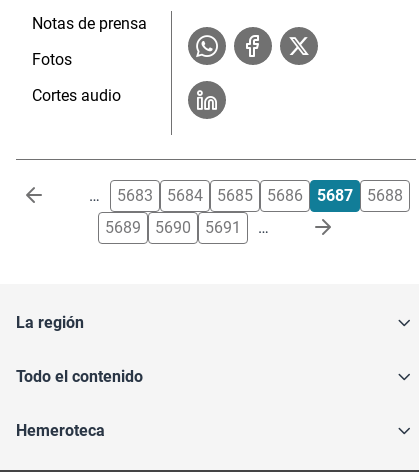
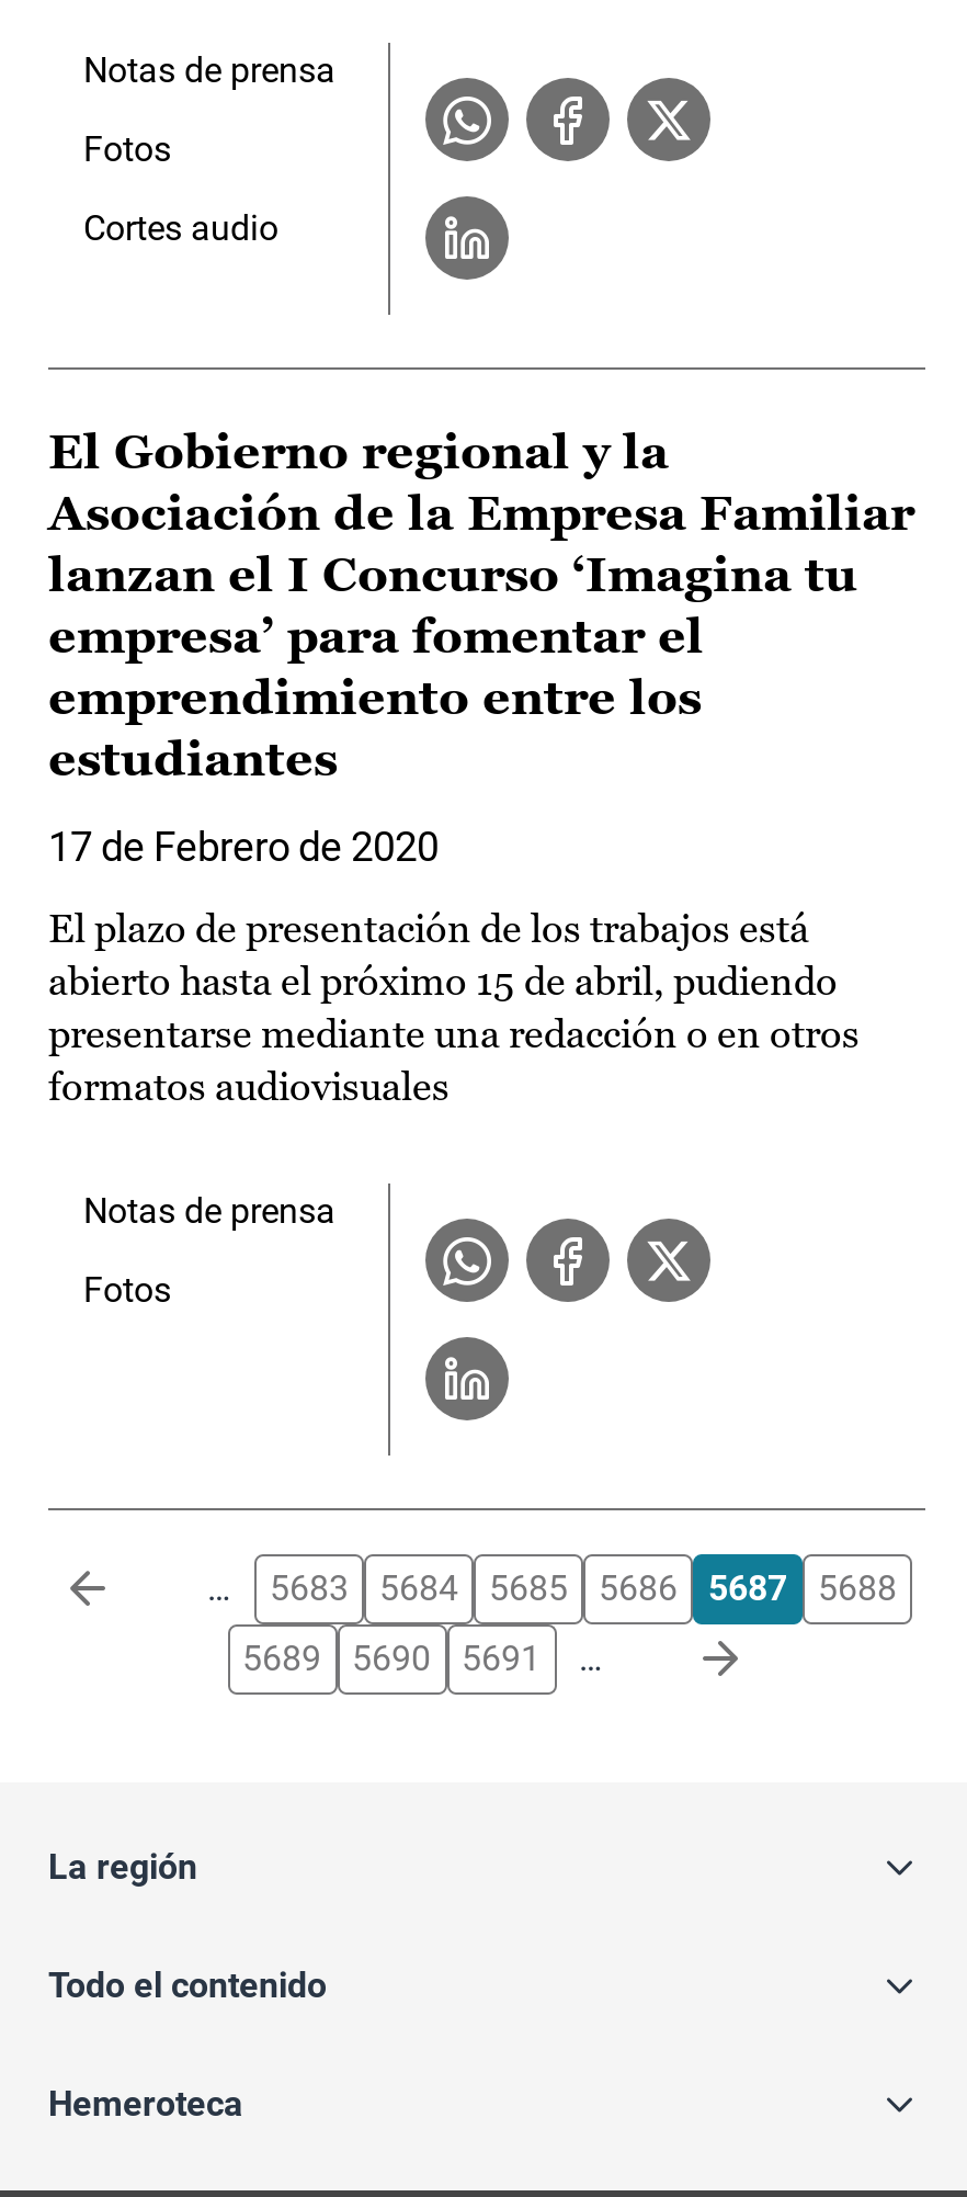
none -> [48,425,914,1311] El Gobierno regional y la | Asociación de la Empresa Familiar | lanzan el I Concurso ‘Imagina tu | empresa’ para fomentar el | emprendimiento entre los | estudiantes | 17 de Febrero de 2020 | El plazo de presentación de los trabajos está | abierto hasta el próximo 15 de abril, pudiendo | presentarse mediante una redacción o en otros | formatos audiovisuales | Notas de prensa | Fotos

